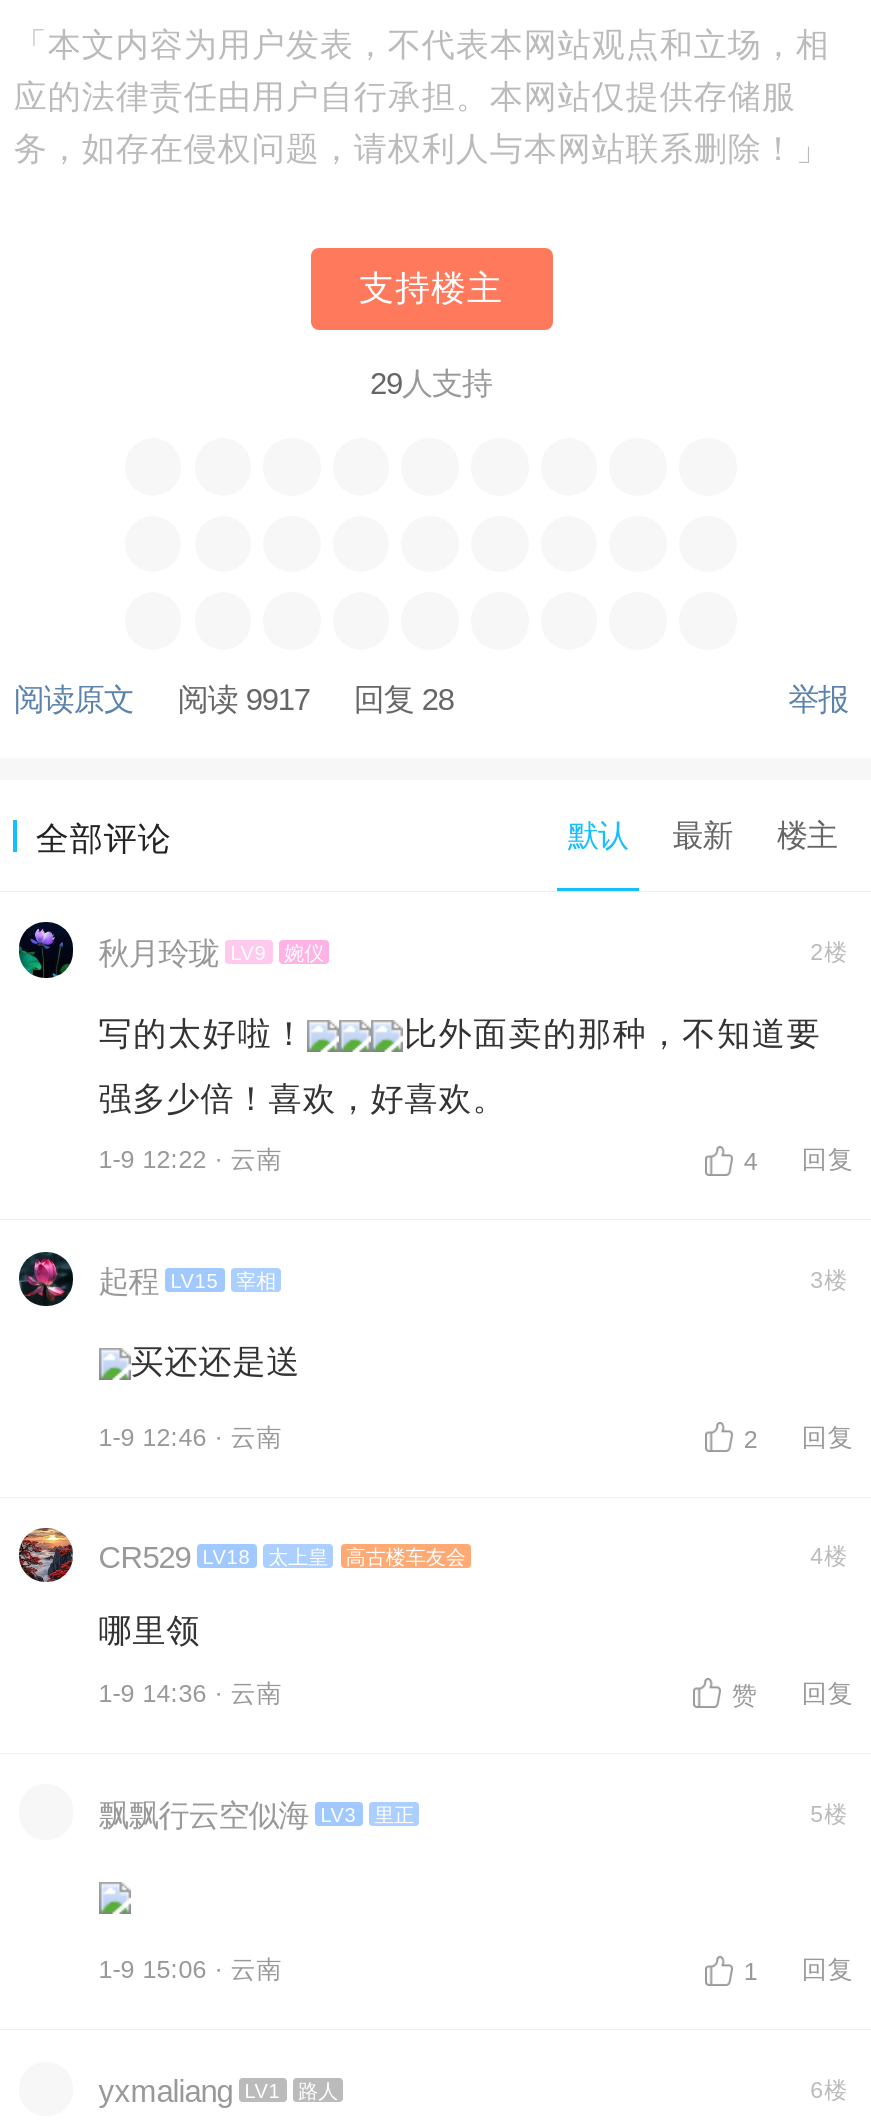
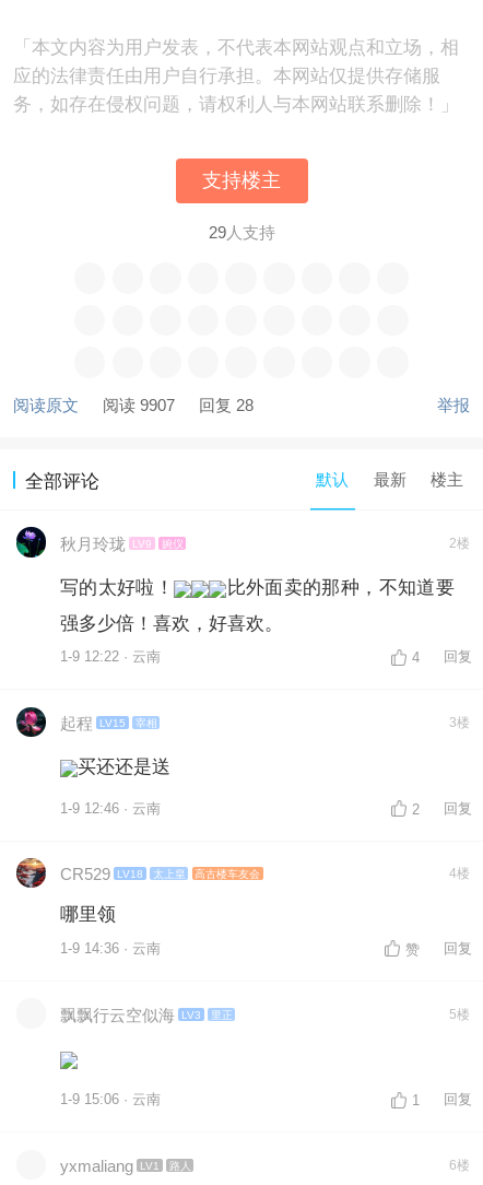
[14,683,454,717] 阅读原文 阅读 9917 回复 28 -> [14,396,254,415] 阅读原文 阅读 9907 回复 28

